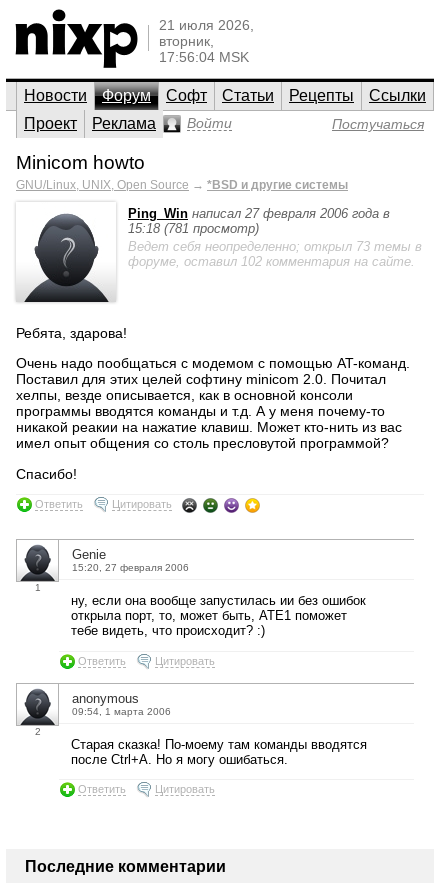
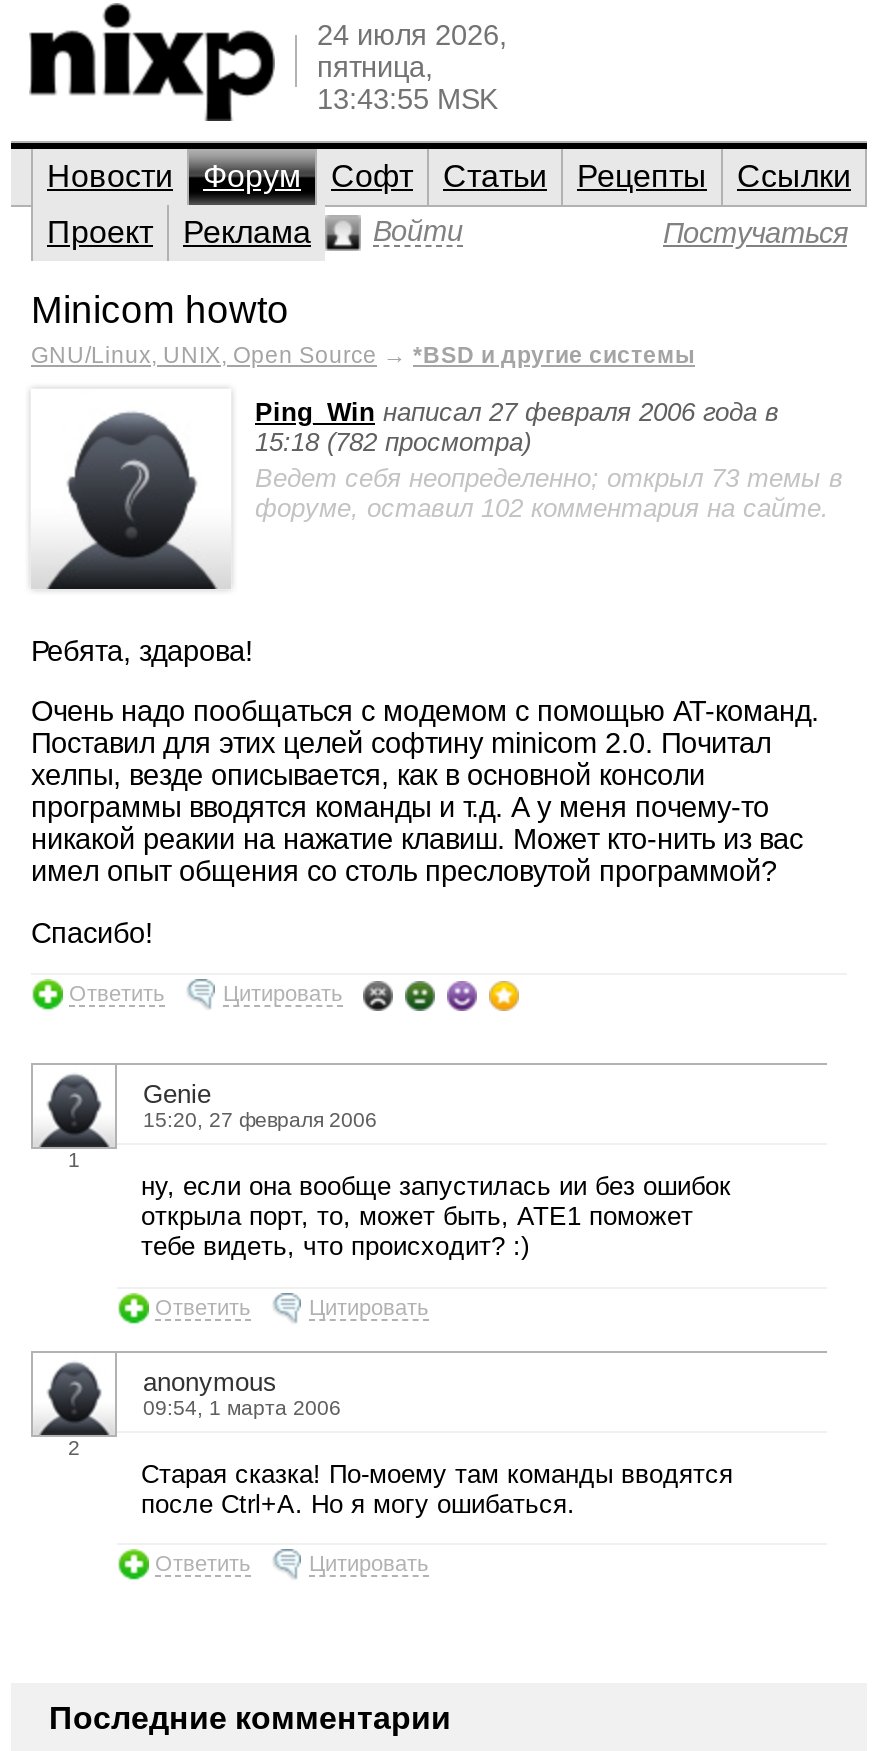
[159,17,254,65] 21 июля 2026, | вторник, | 17:56:04 MSK -> [317,19,507,115] 24 июля 2026, | пятница, | 13:43:55 MSK
[128,221,259,236] 15:18 (781 просмотр) -> [255,427,531,457] 15:18 (782 просмотра)

